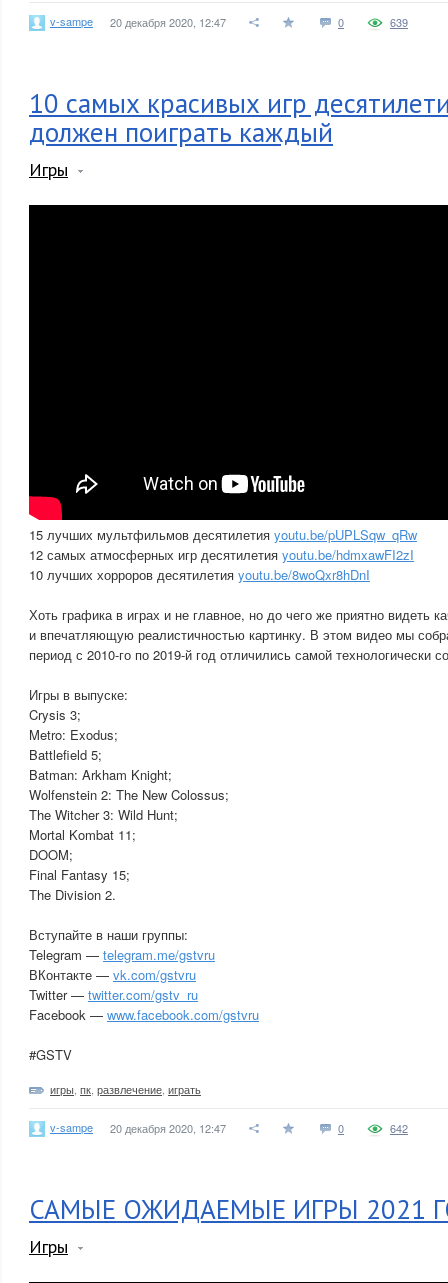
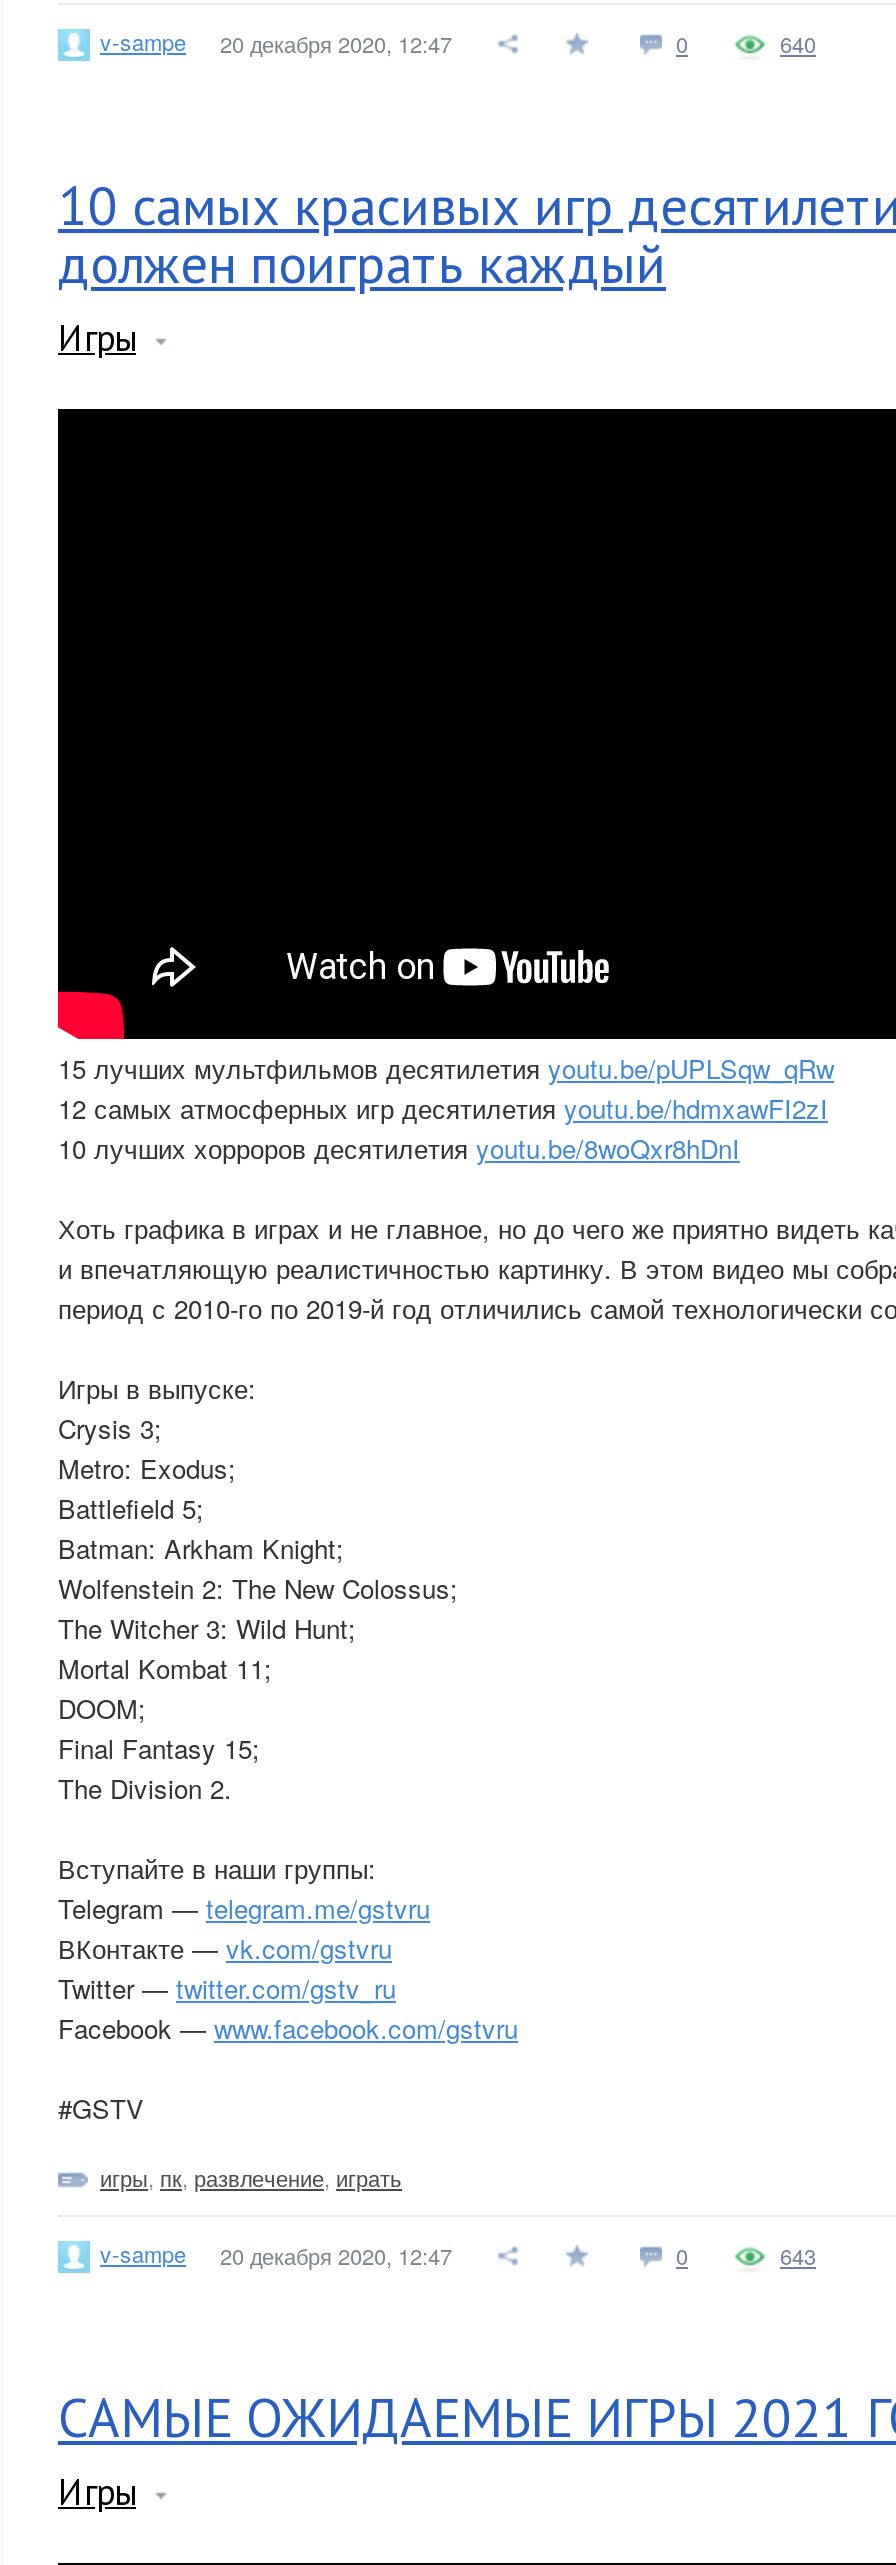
[390,14,408,30] 639 -> [780,27,816,59] 640
[390,1120,408,1136] 642 -> [780,2239,816,2271] 643

